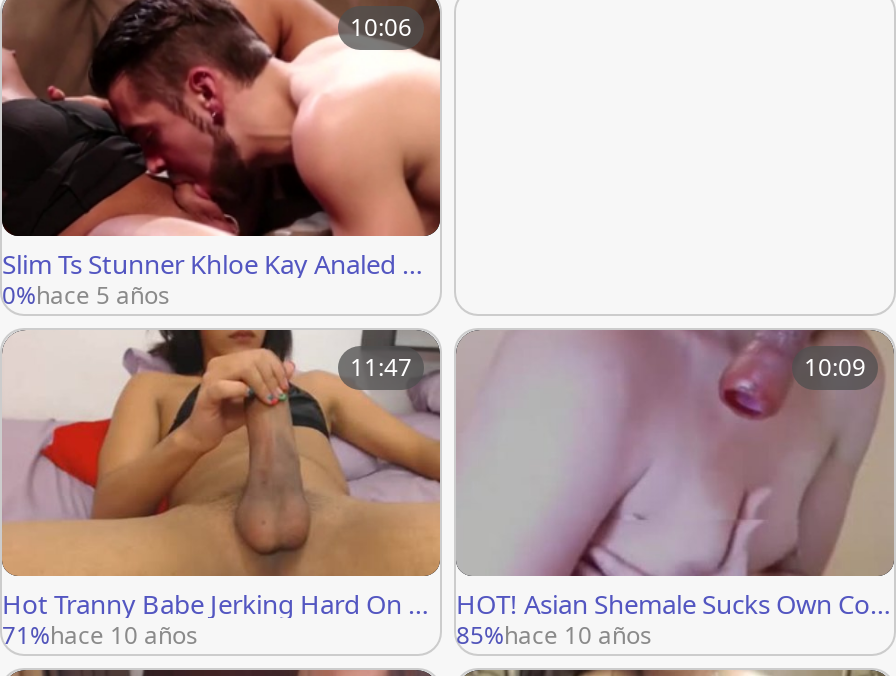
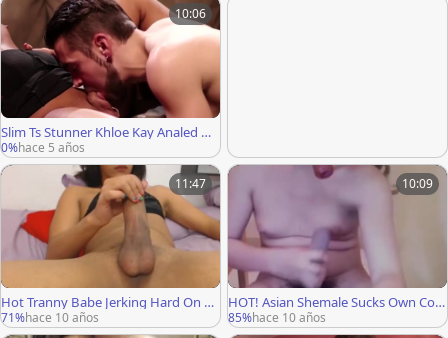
[458,330,884,578] [image] -> [228,165,441,289] [image]

